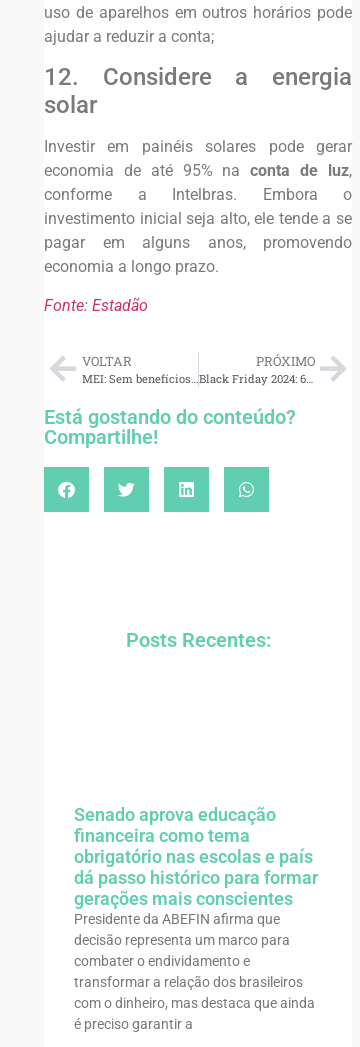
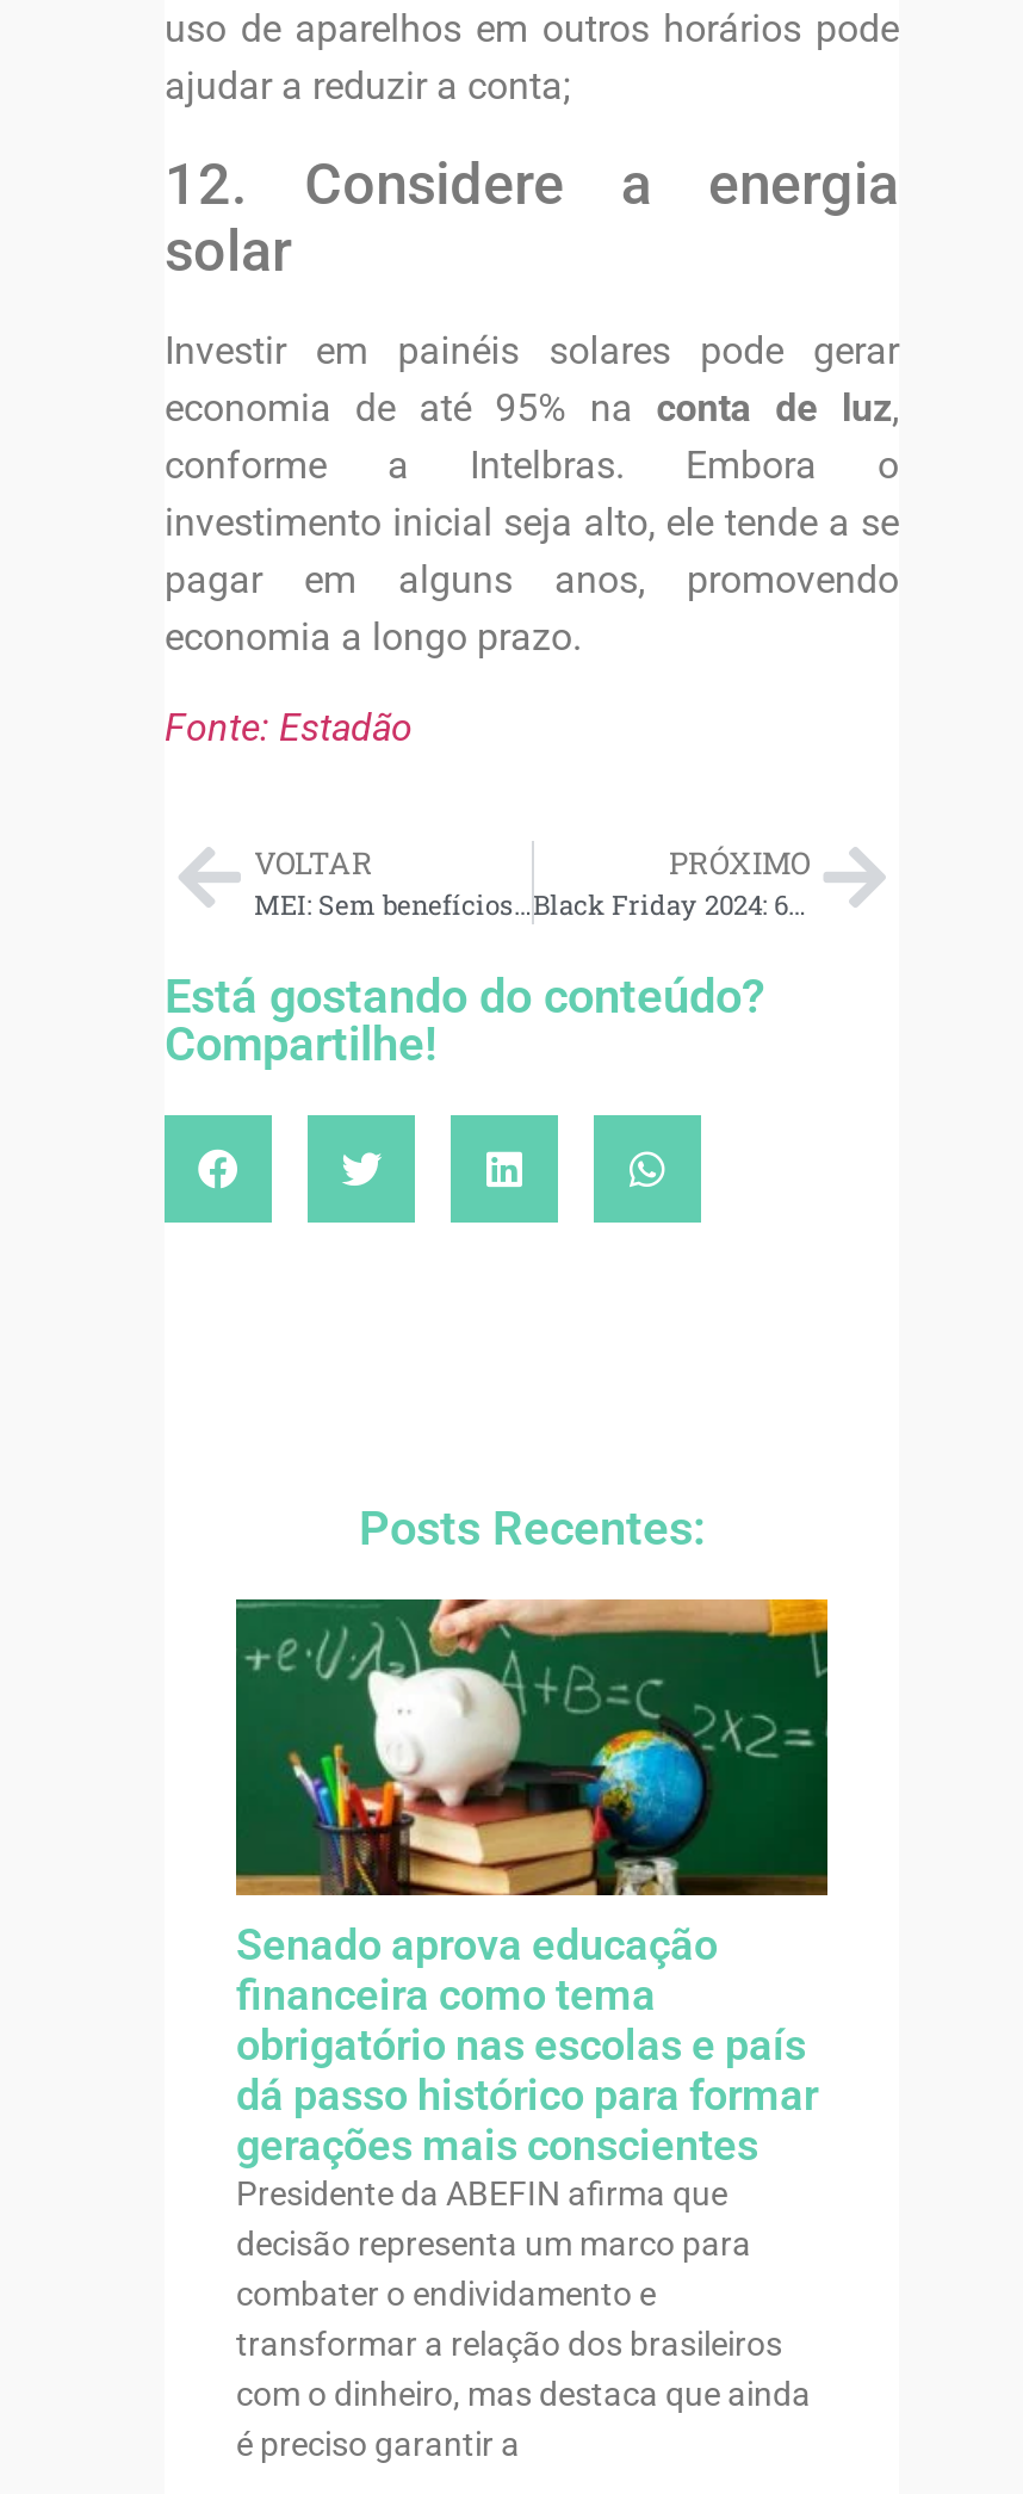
none -> [234,1596,830,1899] [image]

